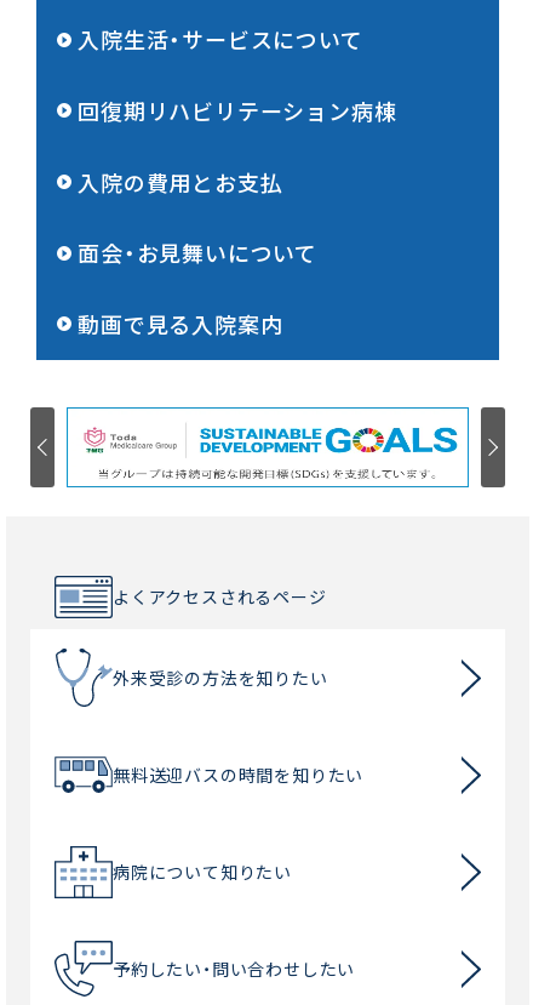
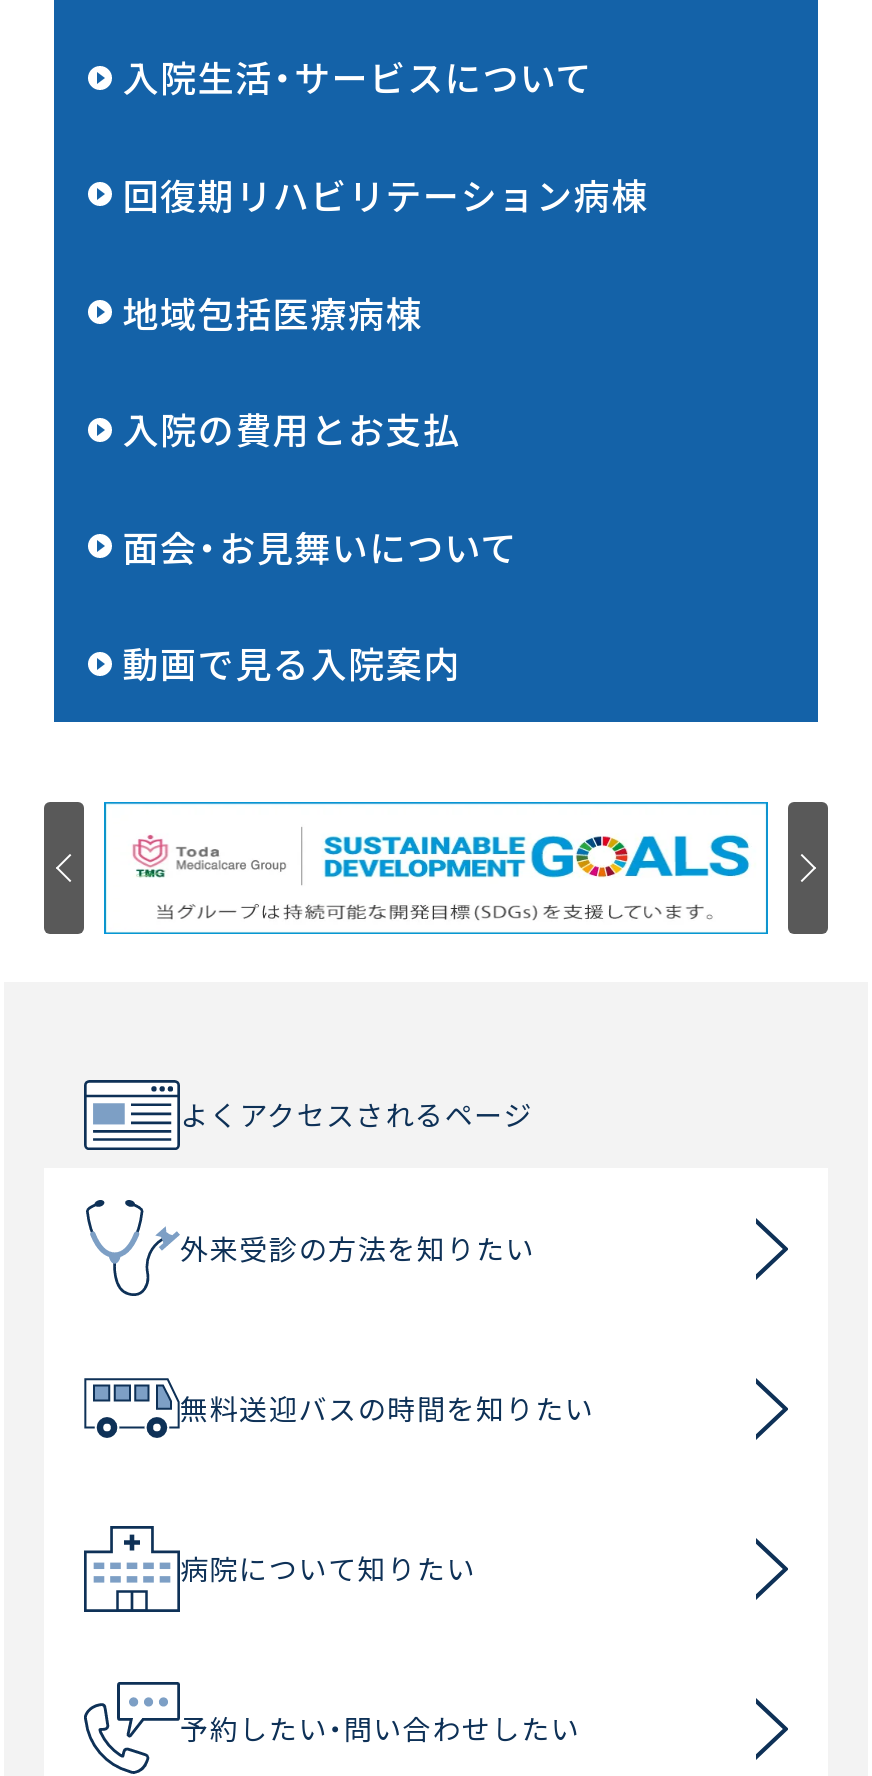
none -> [122,285,423,337] 地域包括医療病棟

